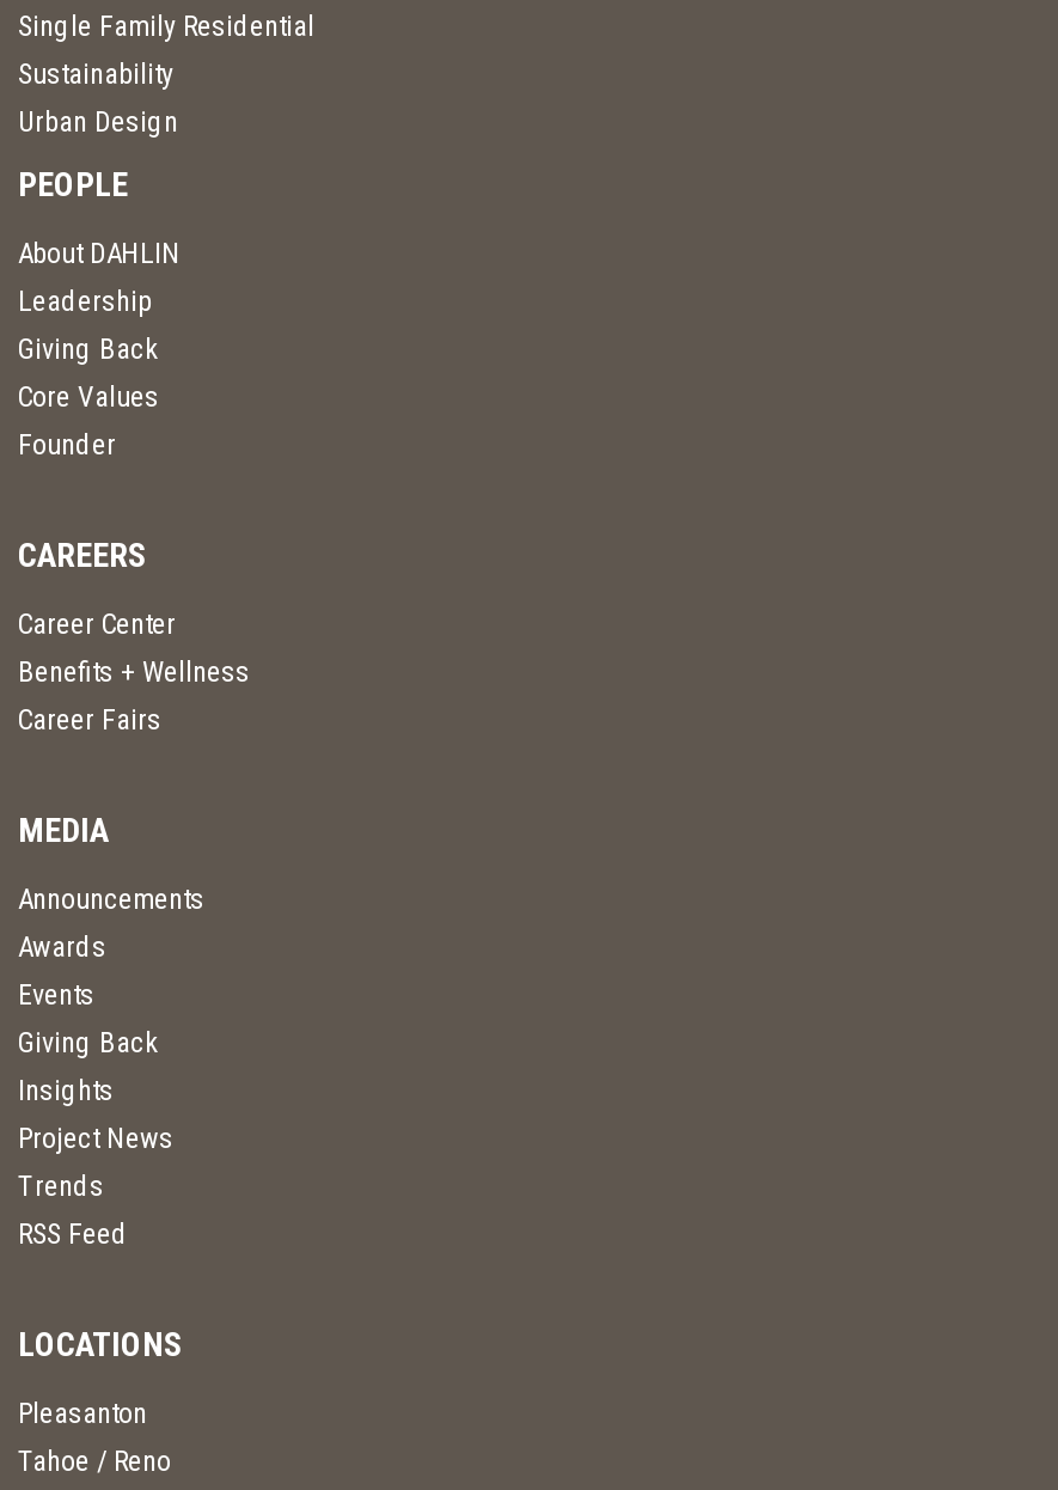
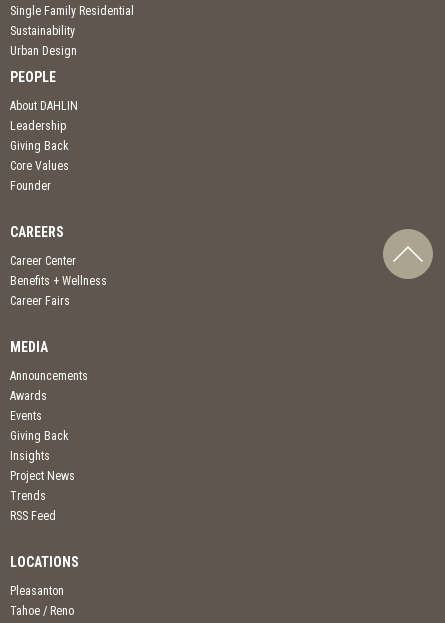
none -> [382,228,434,280] [image]

